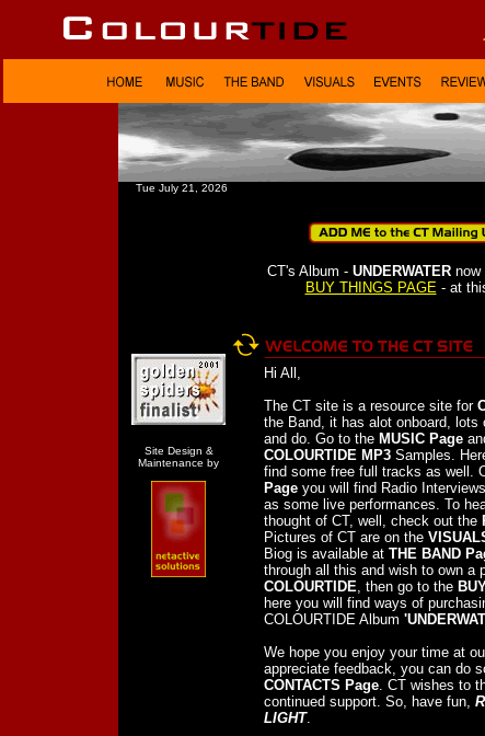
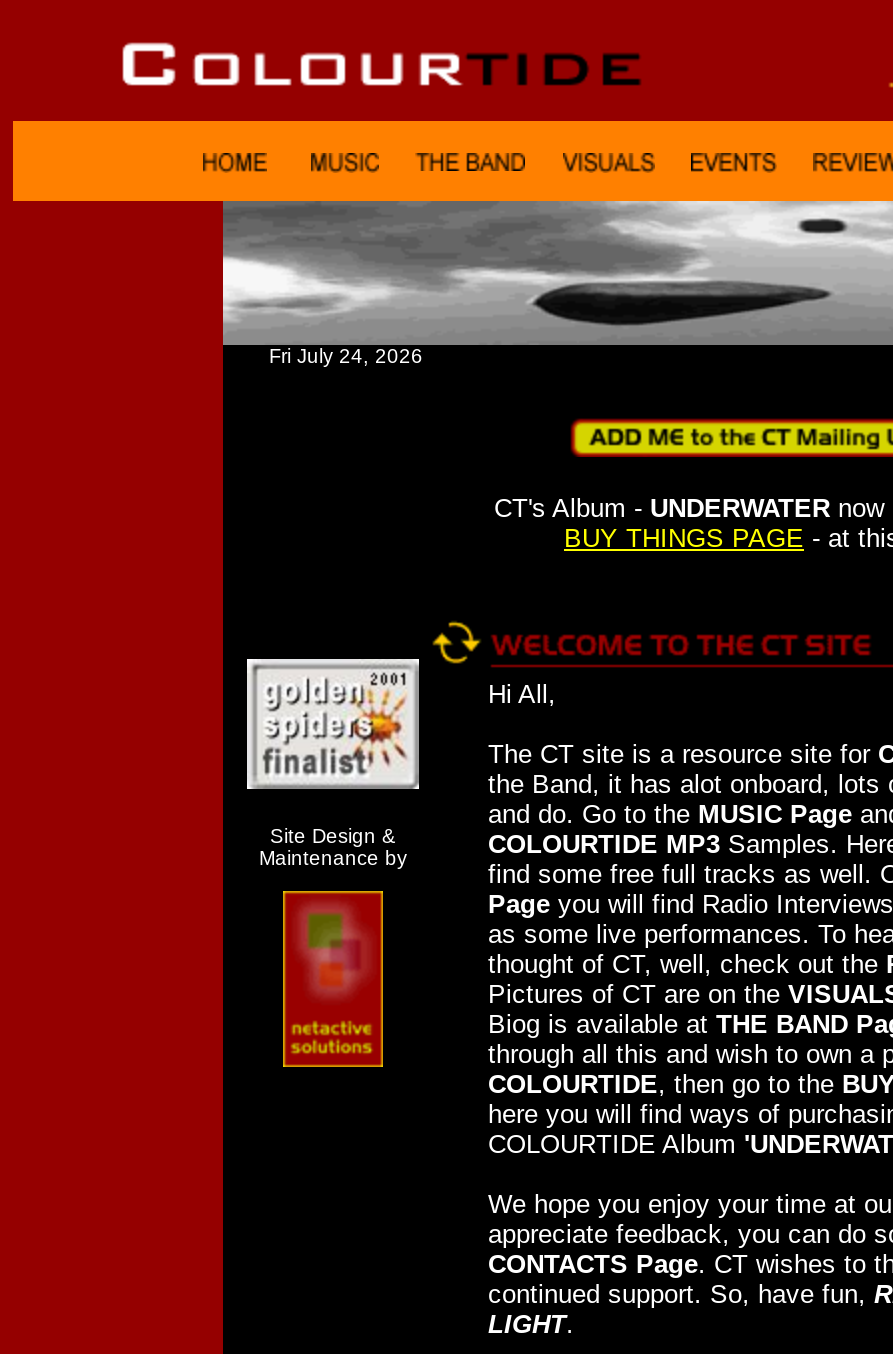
[136,182,228,194] Tue July 21, 2026 -> [269,345,423,367] Fri July 24, 2026

